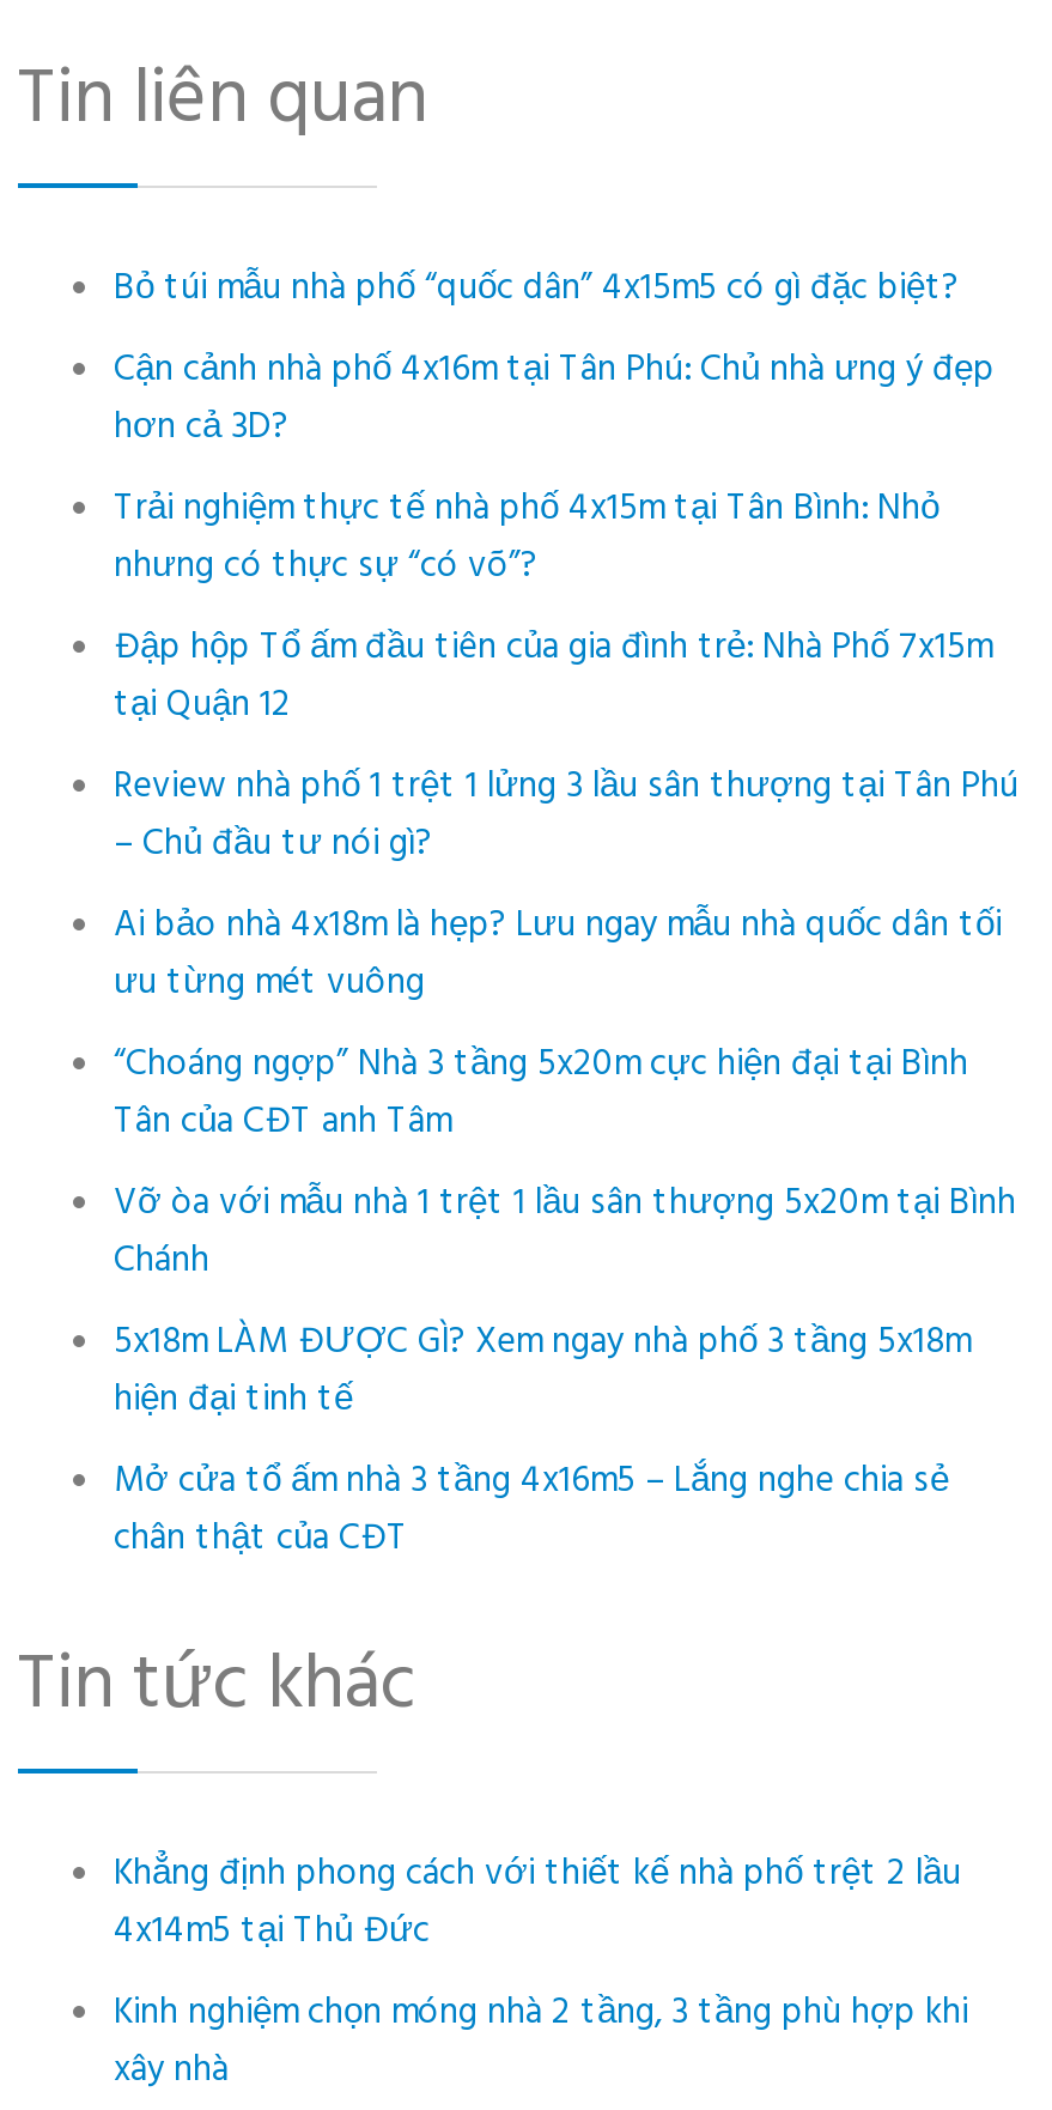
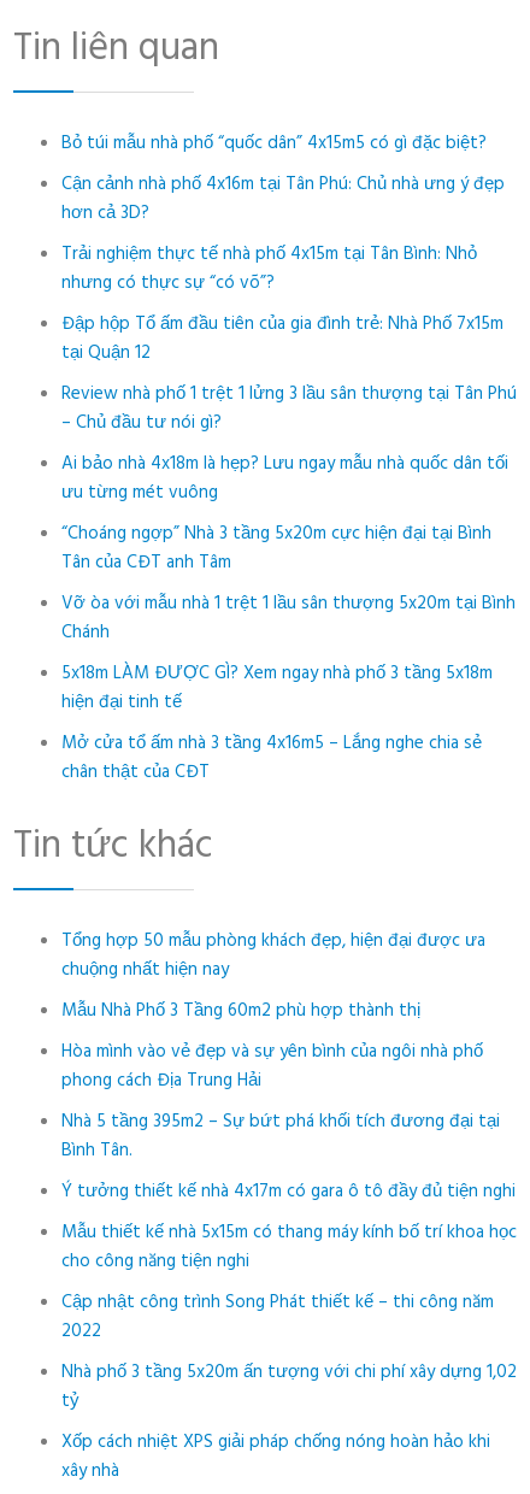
[114,1845,968,2041] Khẳng định phong cách với thiết kế nhà phố trệt 2 lầu | 4x14m5 tại Thủ Đức | Kinh nghiệm chọn móng nhà 2 tầng, 3 tầng phù hợp khi -> [61,926,517,1456] Tổng hợp 50 mẫu phòng khách đẹp, hiện đại được ưa | chuộng nhất hiện nay | Mẫu Nhà Phố 3 Tầng 60m2 phù hợp thành thị | Hòa mình vào vẻ đẹp và sự yên bình của ngôi nhà phố | phong cách Địa Trung Hải | Nhà 5 tầng 395m2 – Sự bứt phá khối tích đương đại tại | Bình Tân. | Ý tưởng thiết kế nhà 4x17m có gara ô tô đầy đủ tiện nghi | Mẫu thiết kế nhà 5x15m có thang máy kính bố trí khoa học | cho công năng tiện nghi | Cập nhật công trình Song Phát thiết kế – thi công năm | 2022 | Nhà phố 3 tầng 5x20m ấn tượng với chi phí xây dựng 1,02 | tỷ | Xốp cách nhiệt XPS giải pháp chống nóng hoàn hảo khi

